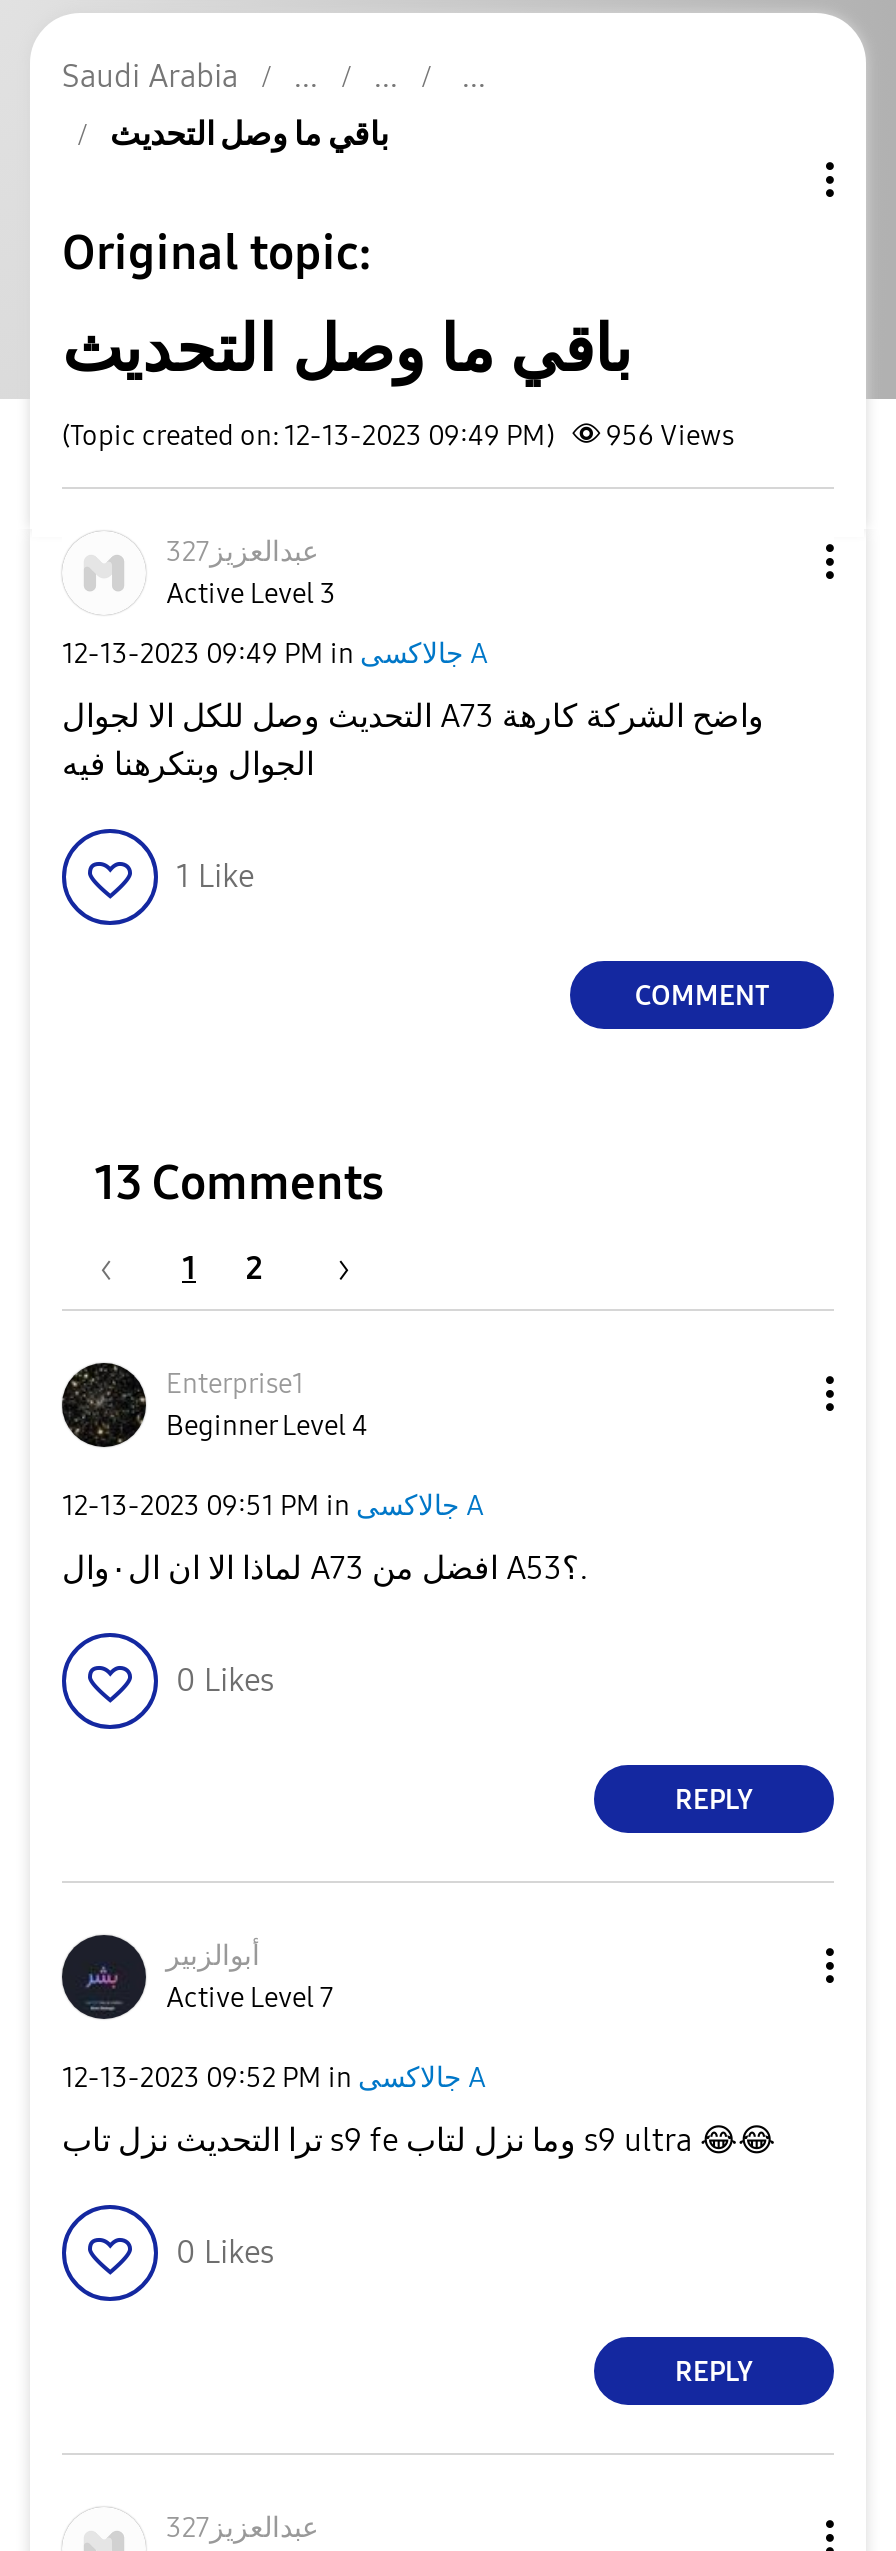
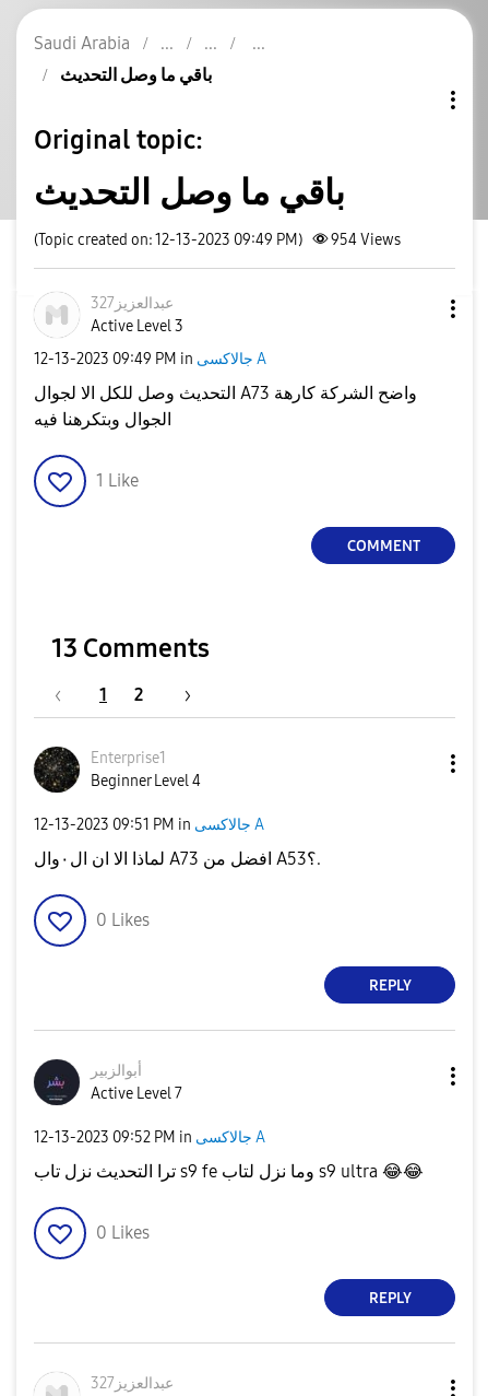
[62,419,734,453] (Topic created on: 12-13-2023 09:49 PM) 956 Views -> [34,231,401,249] (Topic created on: 12-13-2023 09:49 PM) 954 Views

